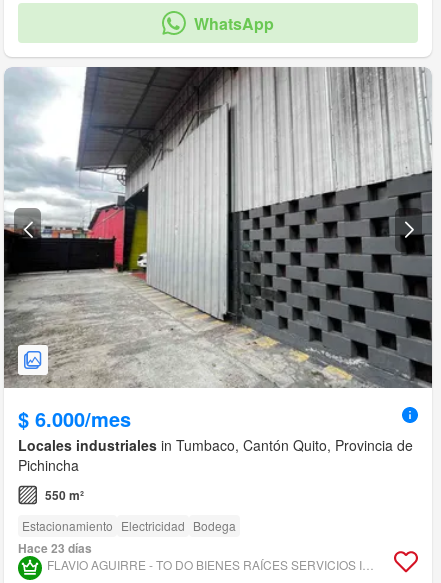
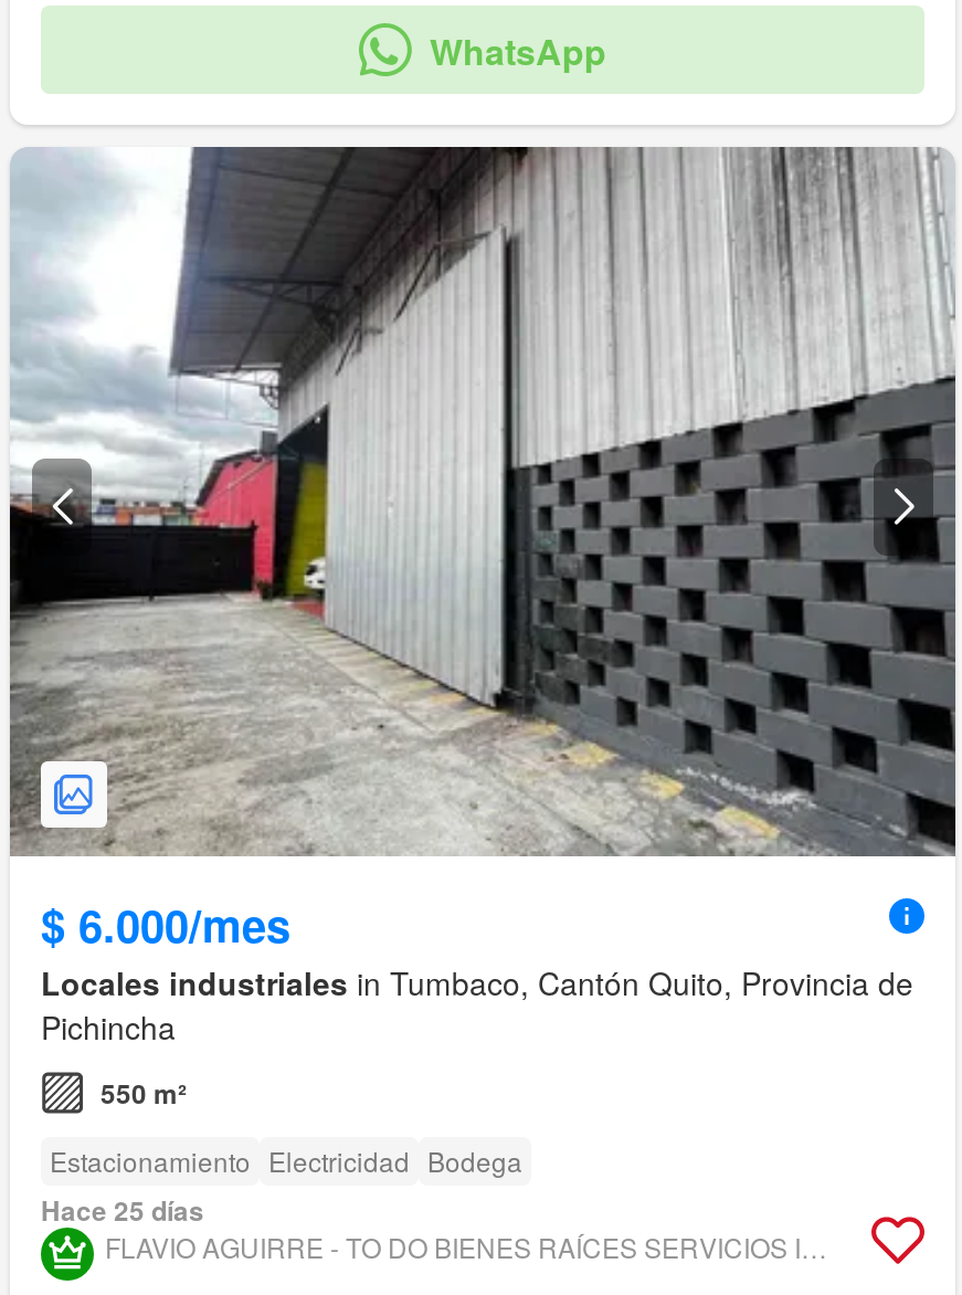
[18,539,92,557] Hace 23 días -> [41,1191,204,1231] Hace 25 días

